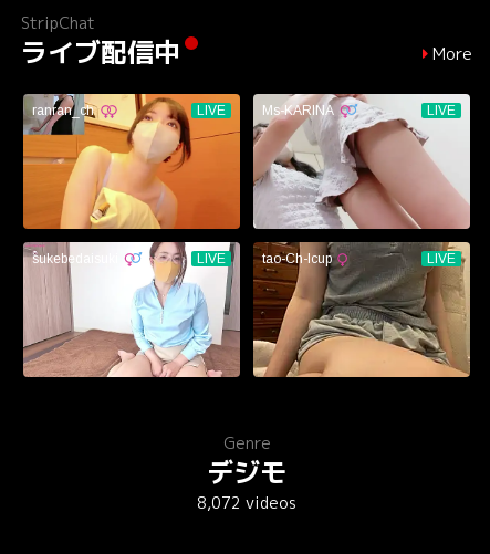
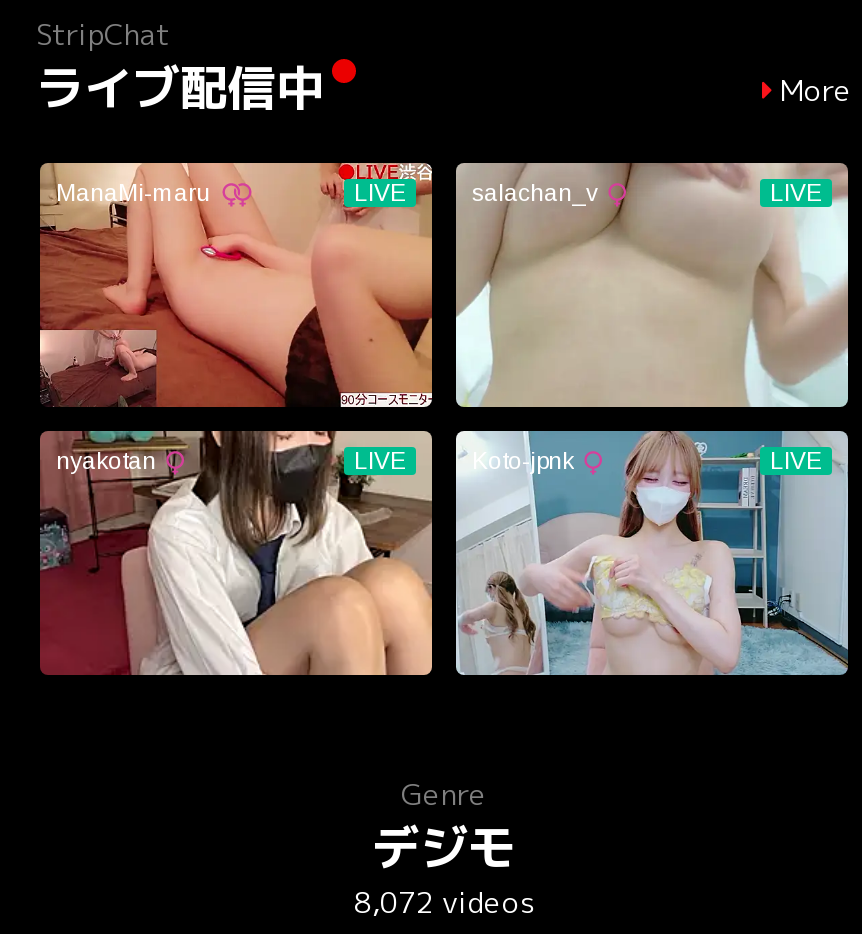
[22,93,241,230] [image] -> [38,161,434,409] [image]
[252,93,471,230] [image] -> [454,161,850,409] [image]
[22,241,240,378] [image] -> [40,429,432,677] [image]
[252,241,471,378] [image] -> [454,429,848,677] [image]

